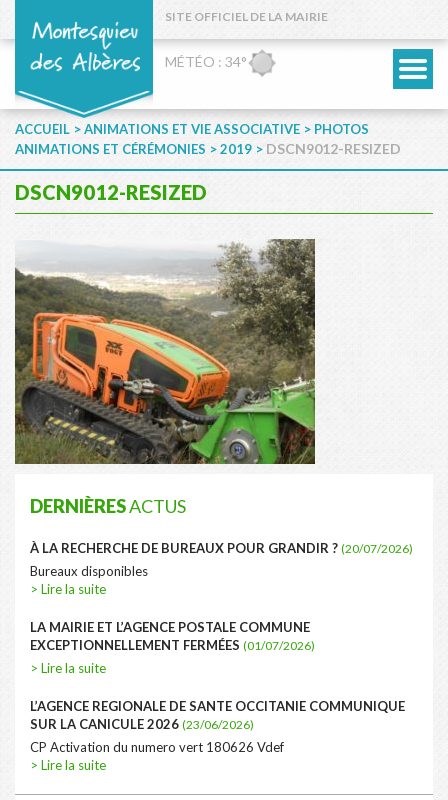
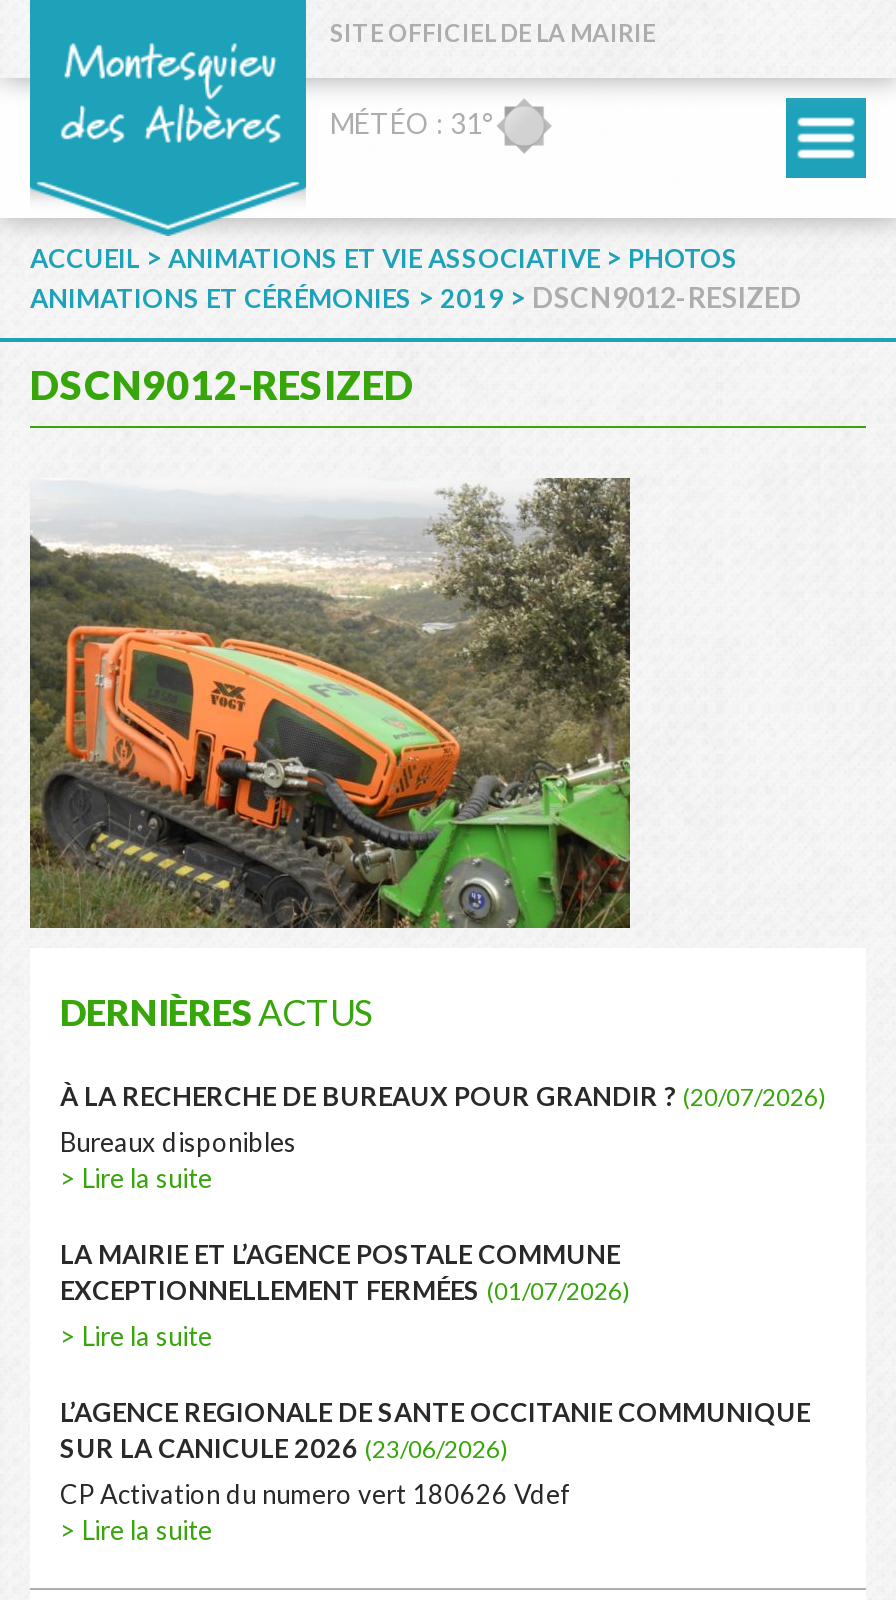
[165,53,247,70] MÉTÉO : 34° -> [330,106,494,140] MÉTÉO : 31°

